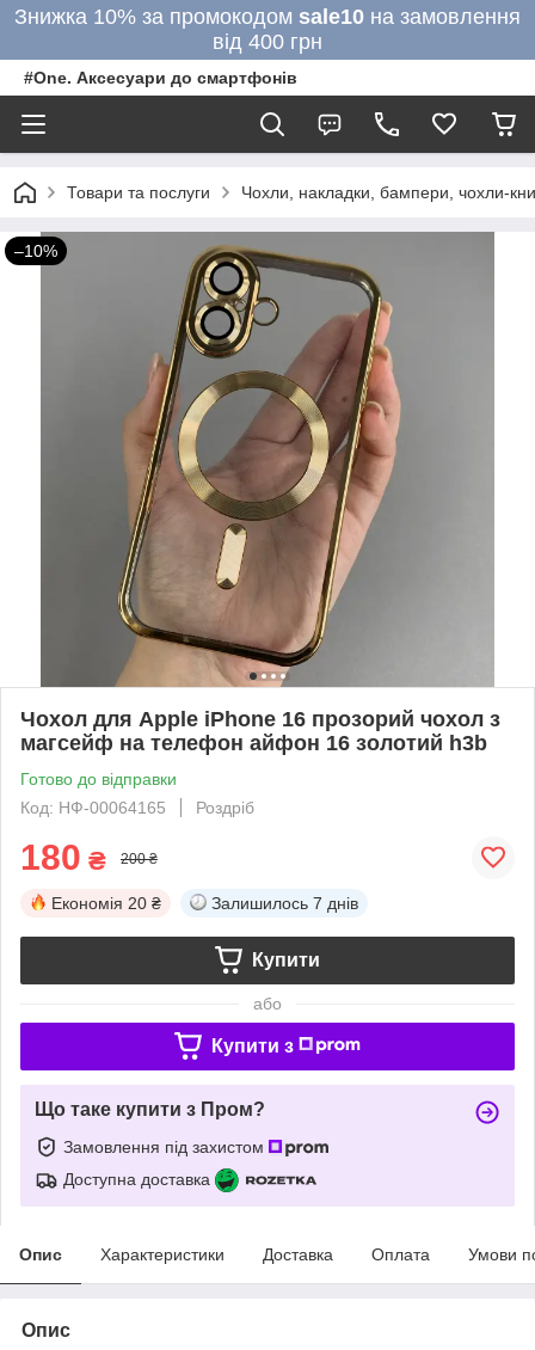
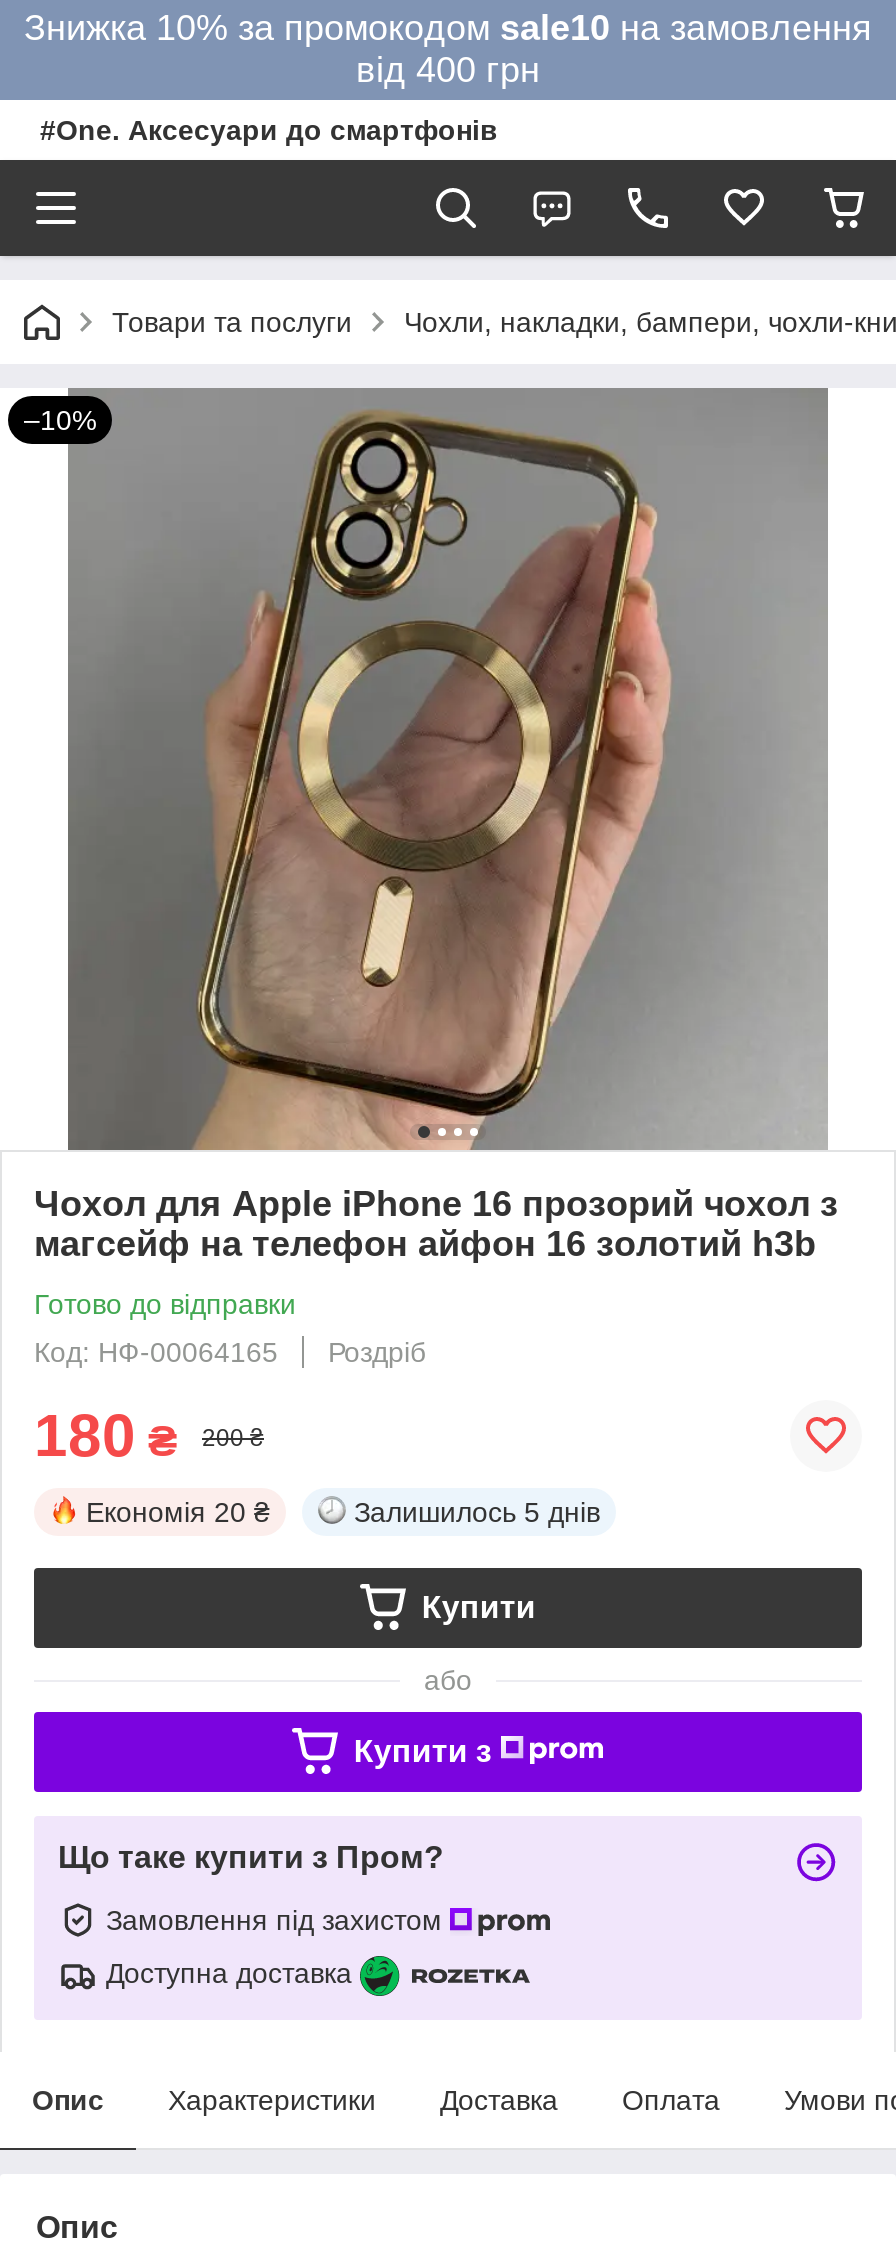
[211,893,358,913] Залишилось 7 днів -> [354,1496,600,1528] Залишилось 5 днів

